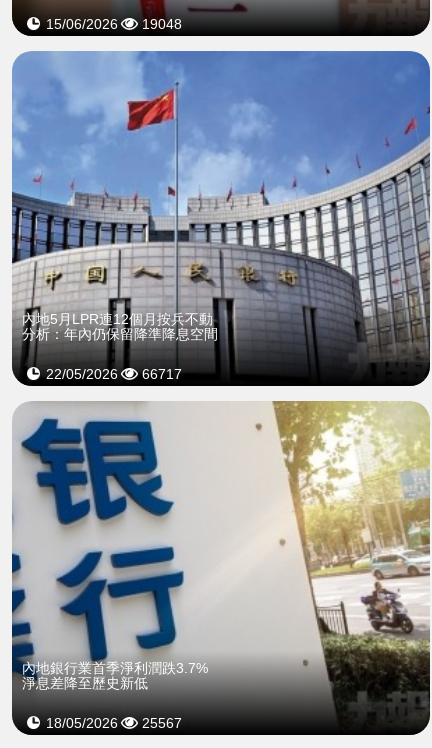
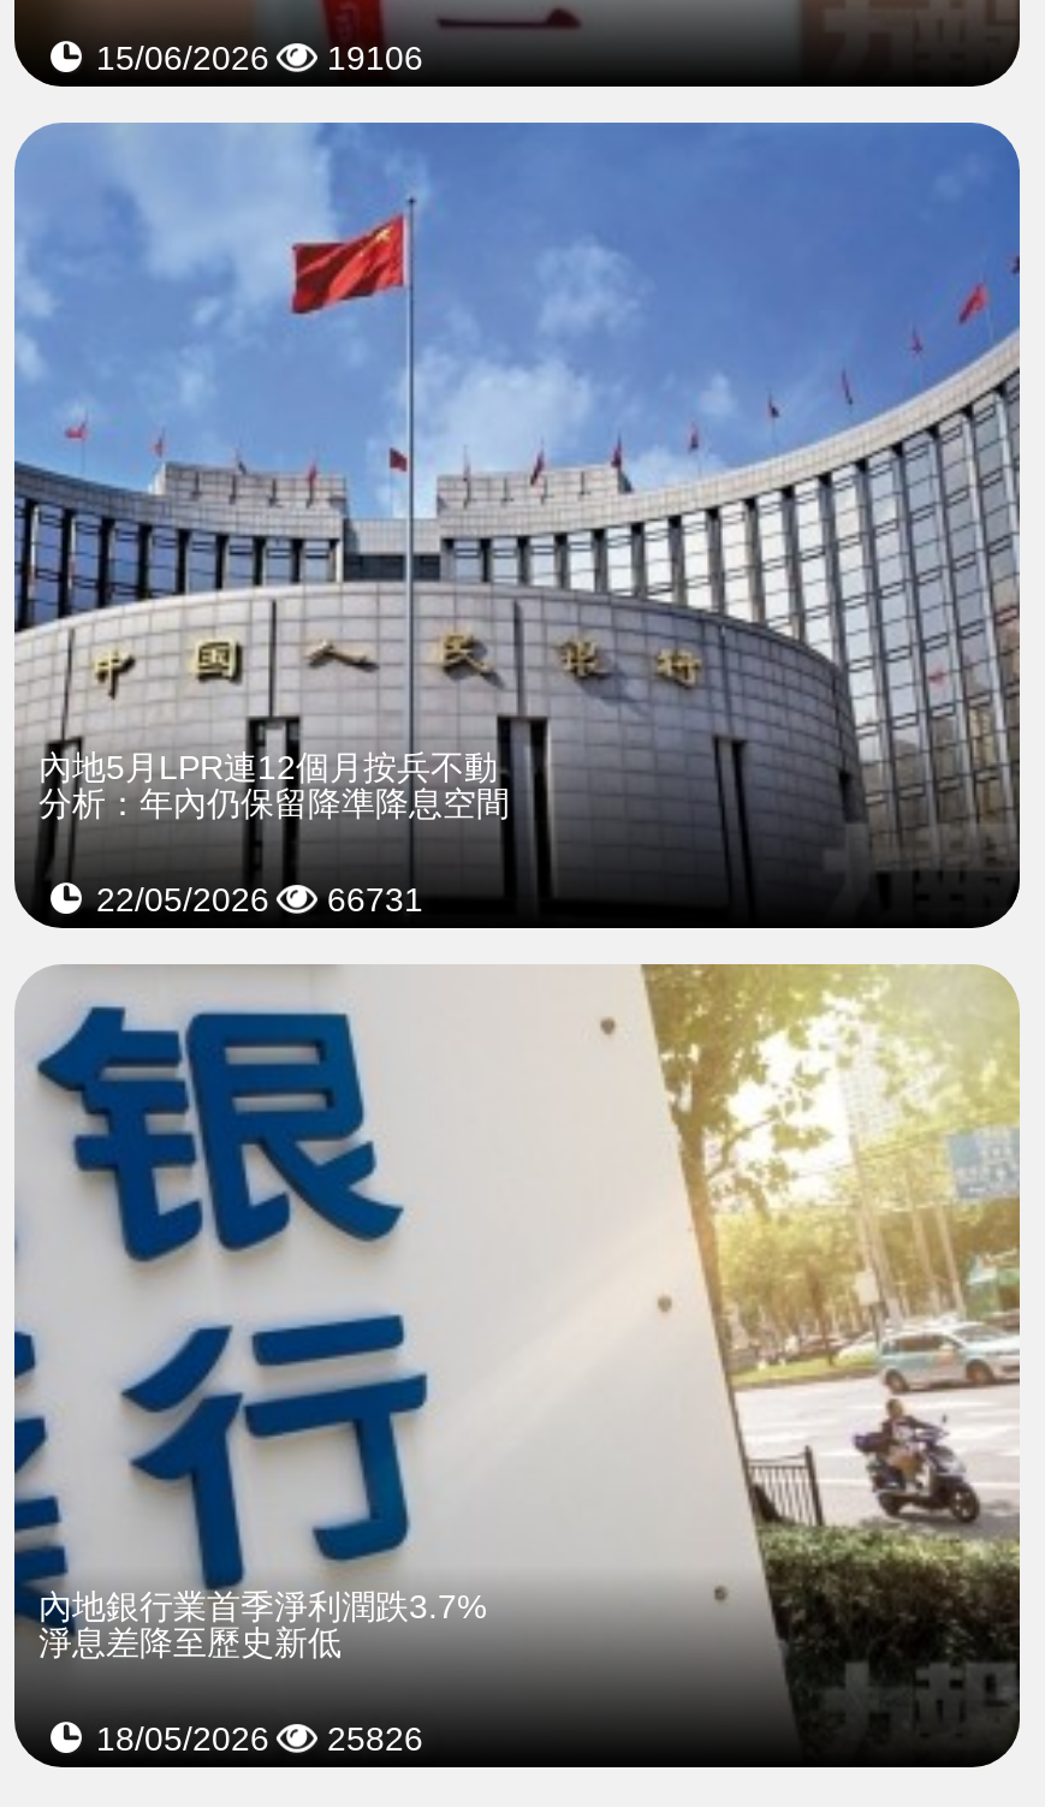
[46,16,182,32] 15/06/2026 19048 -> [96,39,423,78] 15/06/2026 19106
[46,366,182,382] 22/05/2026 66717 -> [96,879,423,918] 22/05/2026 66731
[46,715,182,731] 18/05/2026 25567 -> [96,1719,423,1758] 18/05/2026 25826

